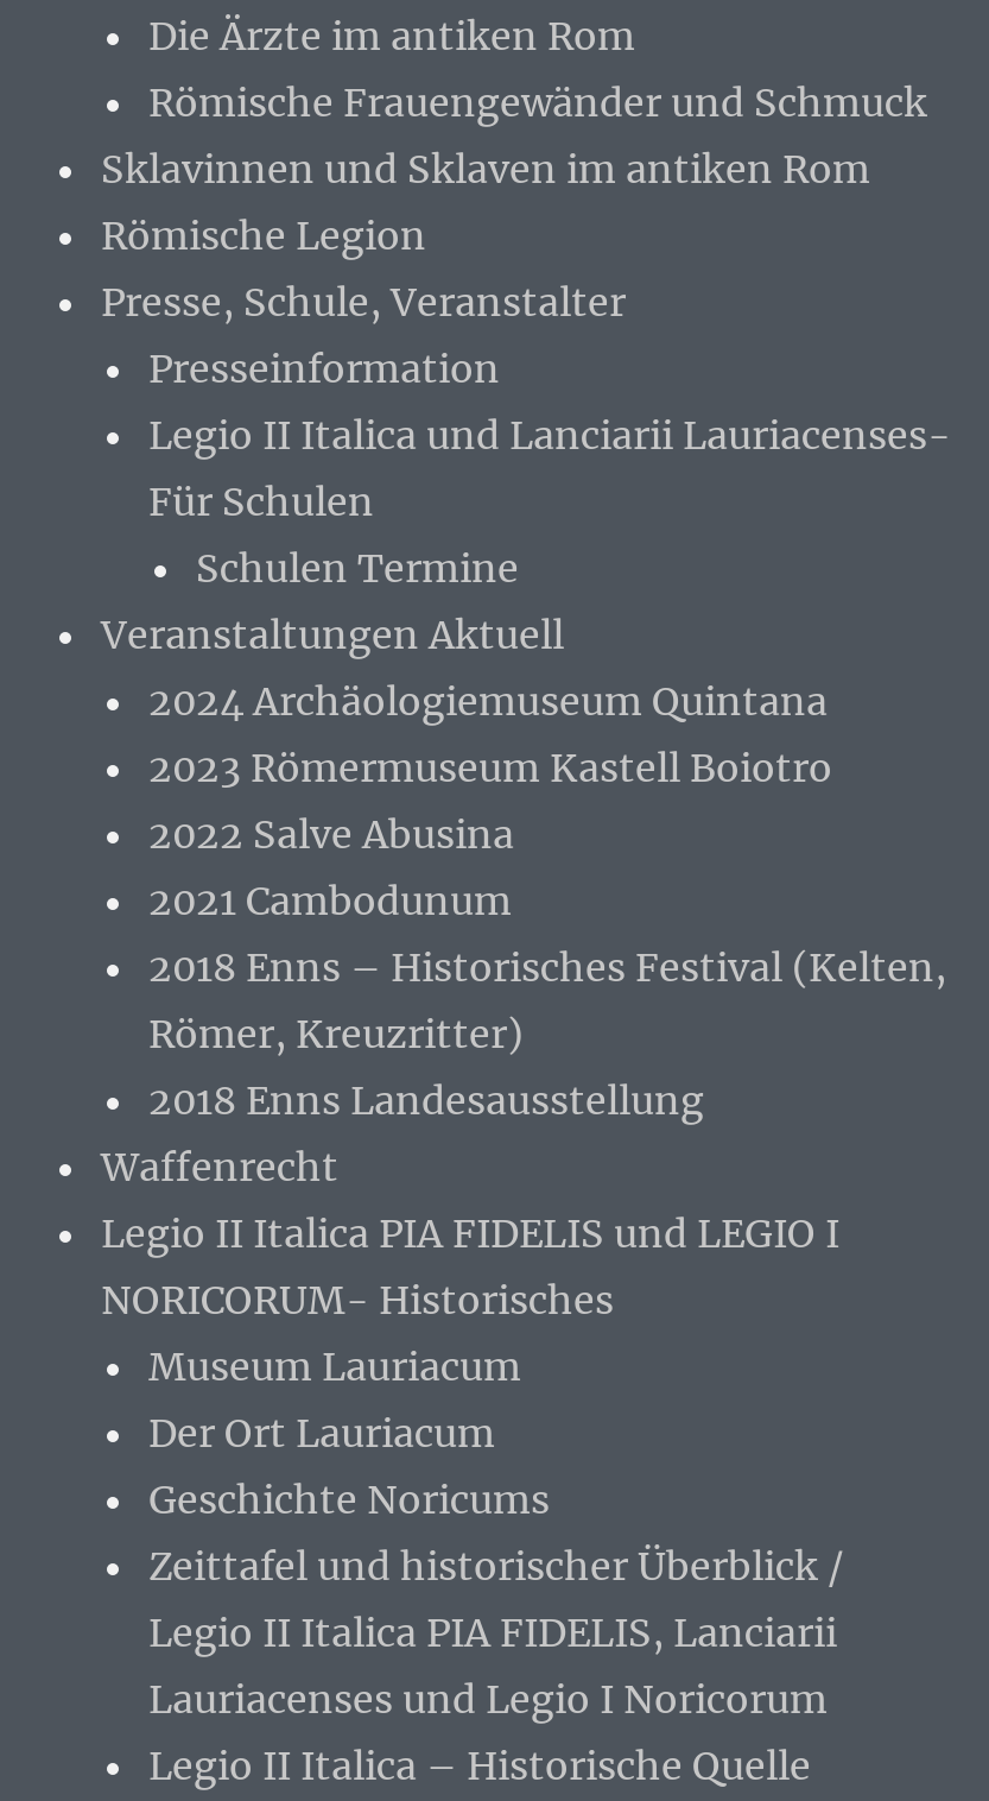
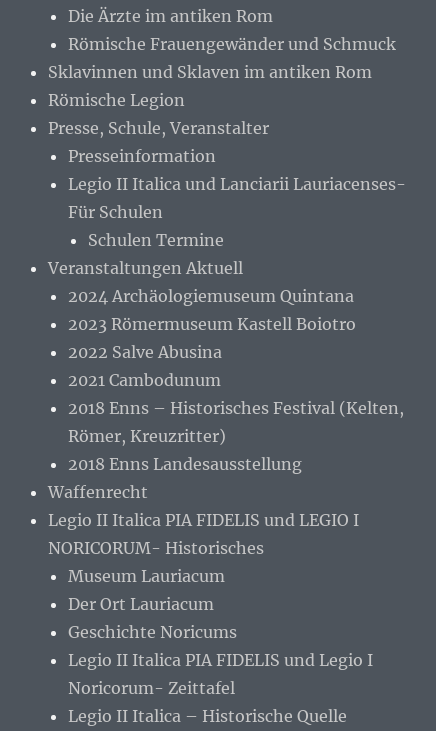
[148,1542,844,1722] Zeittafel und historischer Überblick / | Legio II Italica PIA FIDELIS, Lanciarii | Lauriacenses und Legio I Noricorum -> [68,650,373,698] Legio II Italica PIA FIDELIS und Legio I | Noricorum- Zeittafel

